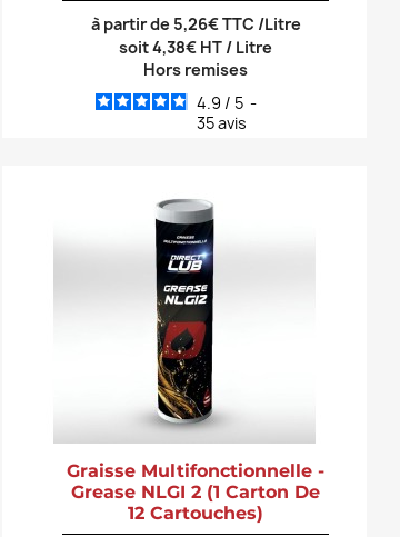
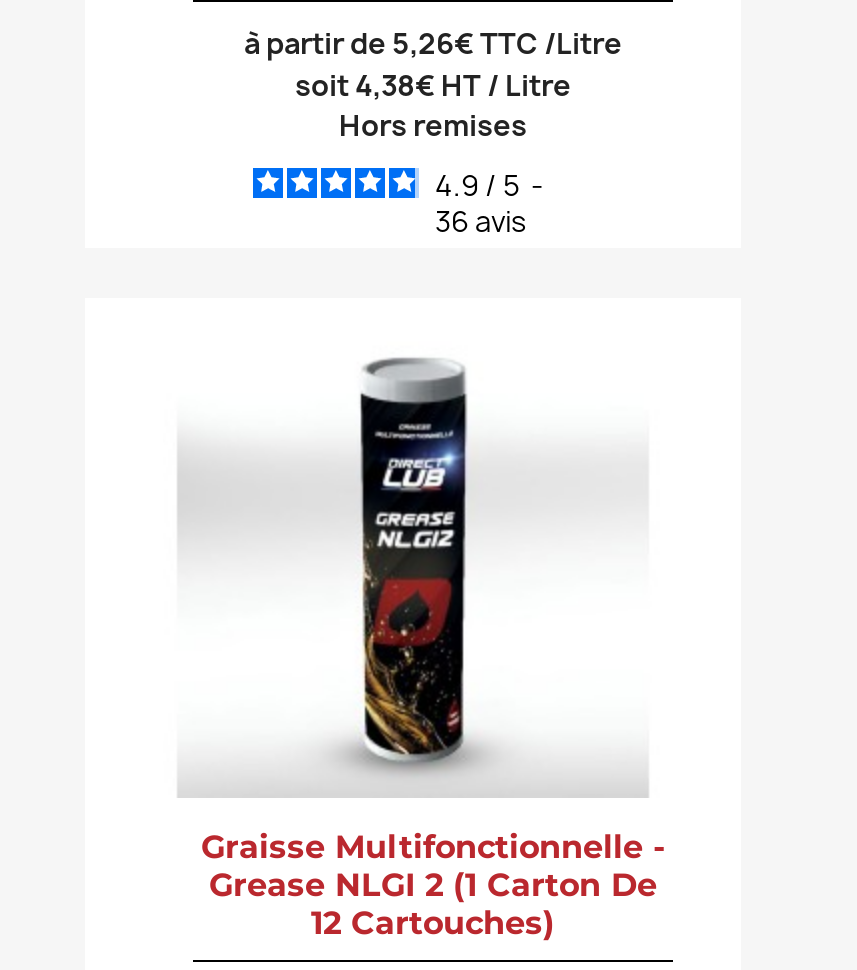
[197,112,247,134] 35 avis -> [435,202,527,240] 36 avis

